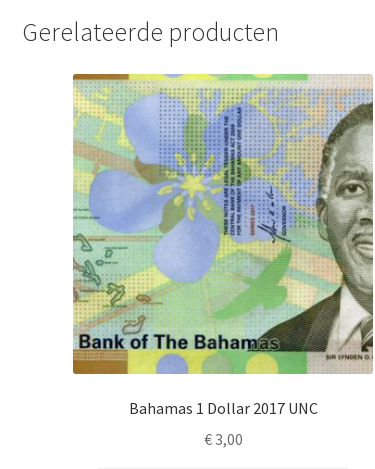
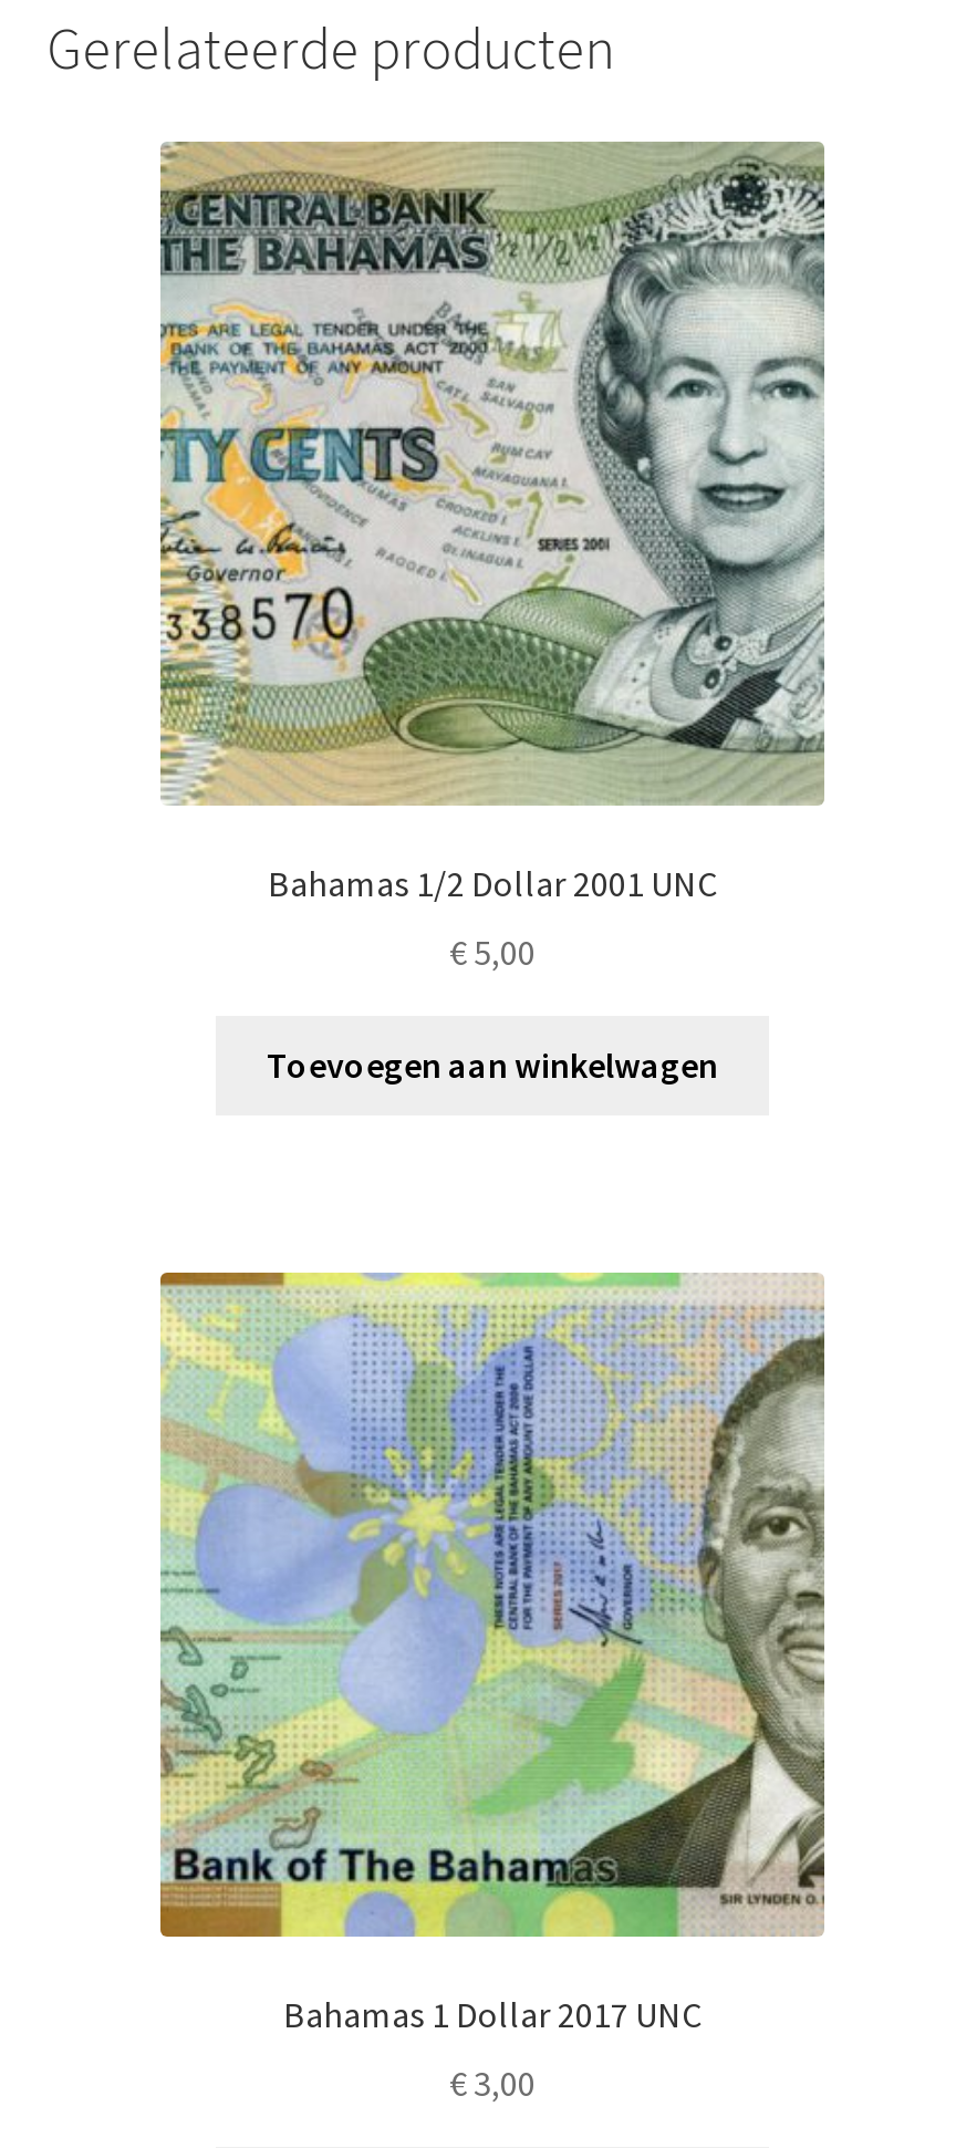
none -> [158,139,827,1087] [image] | Bahamas 1/2 Dollar 2001 UNC | €5,00 | Toevoegen aan winkelwagen

